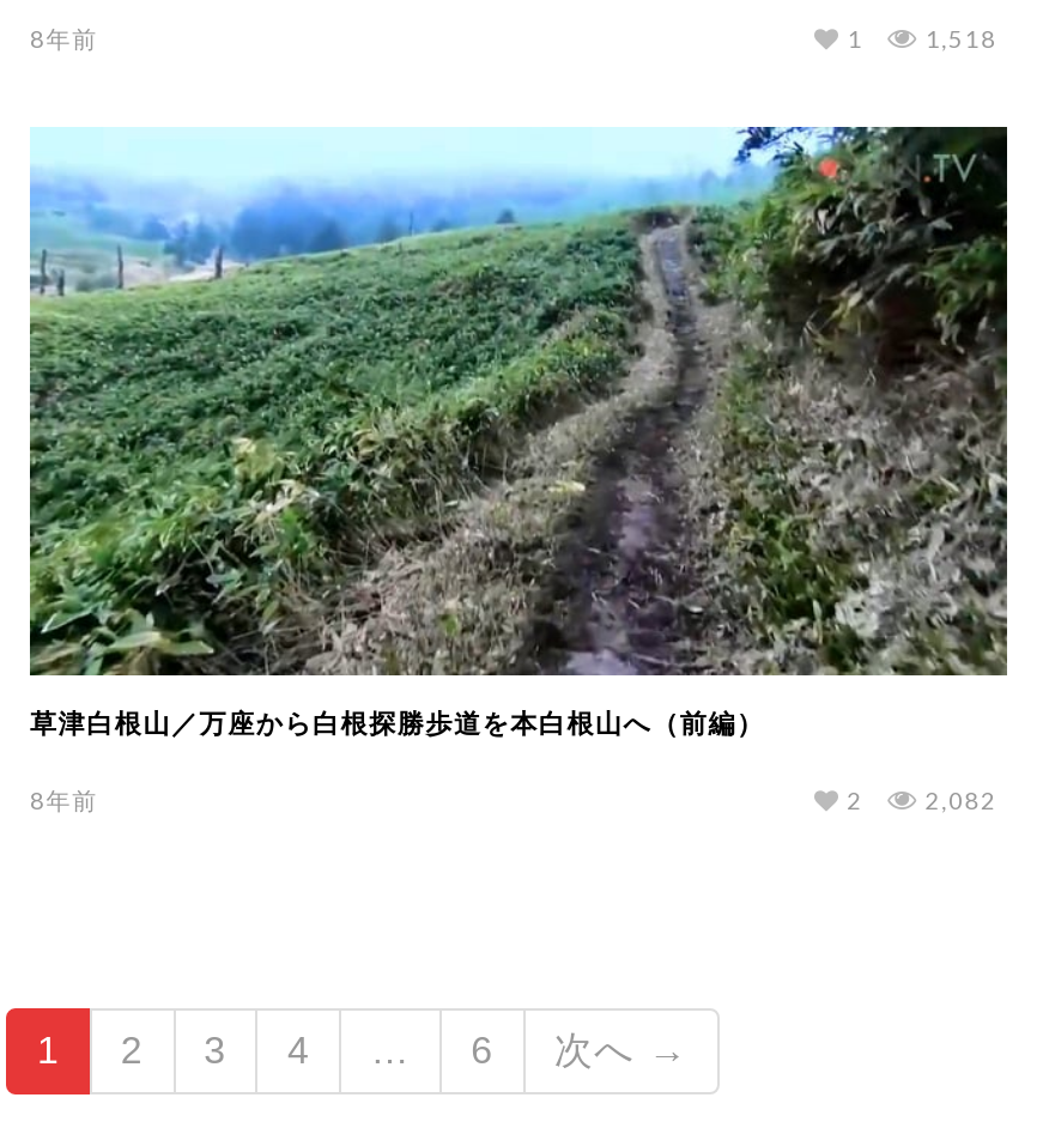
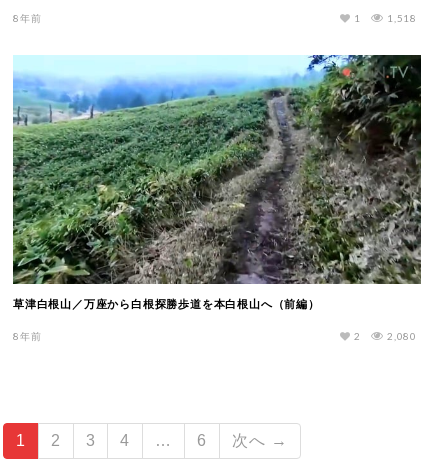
[925,785,997,814] 2,082 -> [387,330,417,342] 2,080

